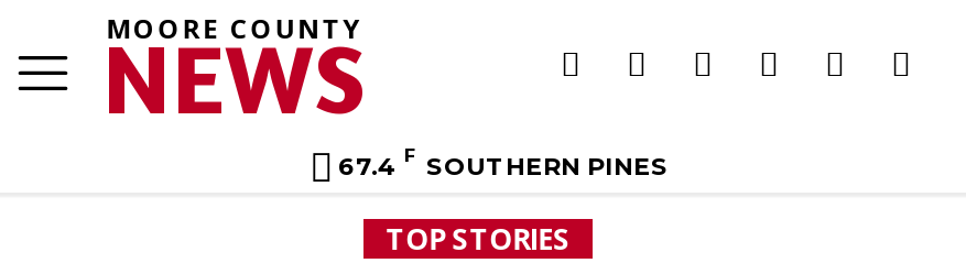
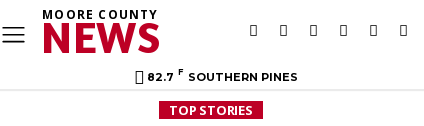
[338,144,669,182] 67.4 F SOUTHERN PINES -> [147,67,298,84] 82.7 F SOUTHERN PINES

